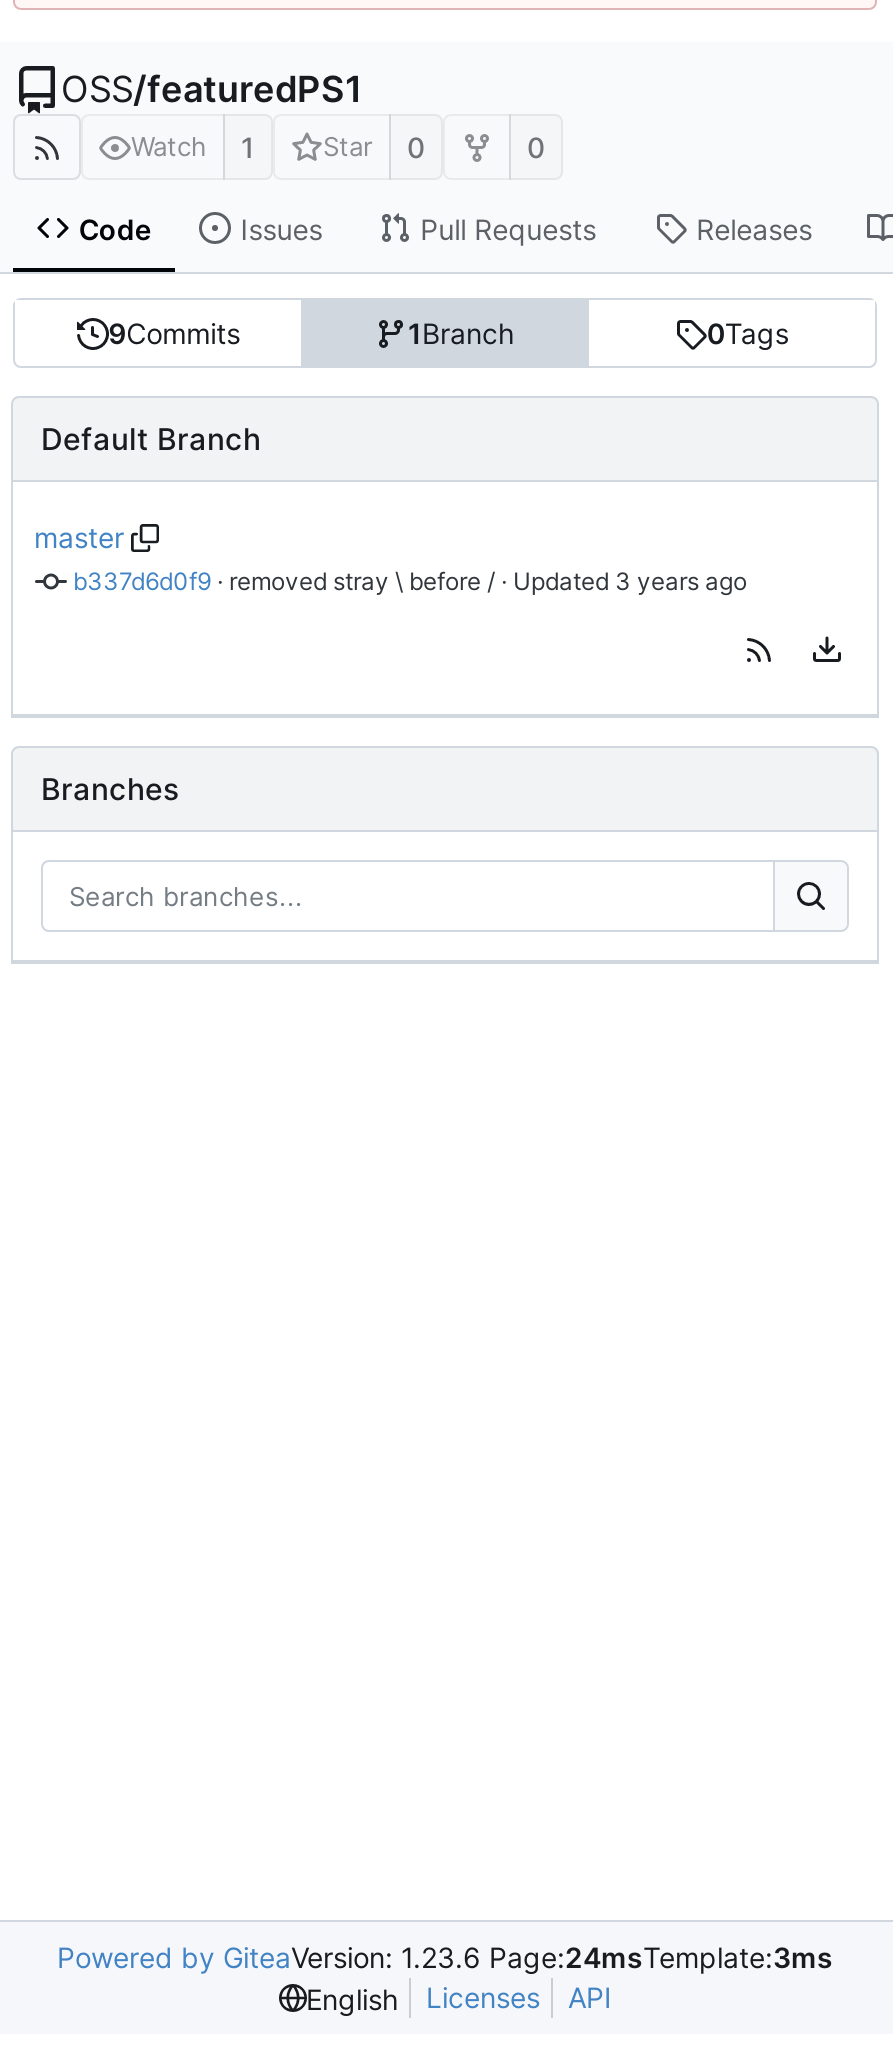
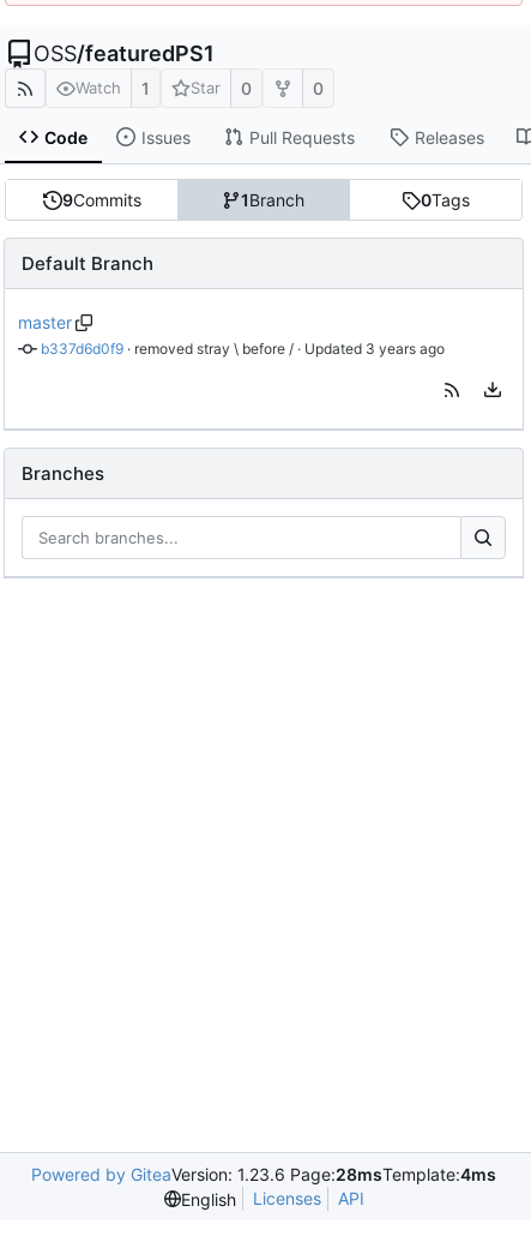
[57,1940,833,1974] Powered by GiteaVersion: 1.23.6 Page:24msTemplate:3ms -> [31,1164,496,1184] Powered by GiteaVersion: 1.23.6 Page:28msTemplate:4ms

